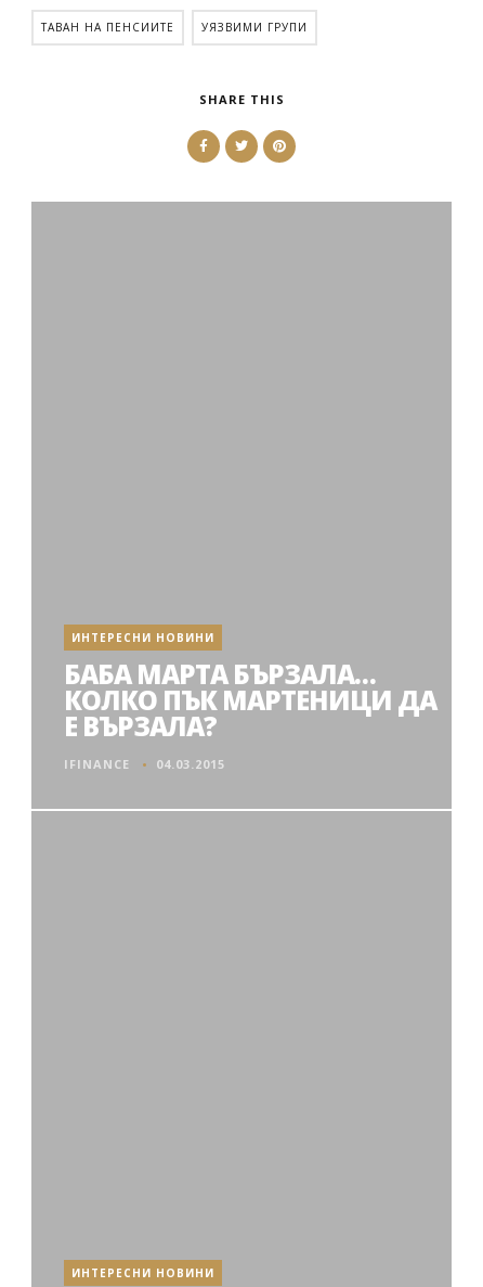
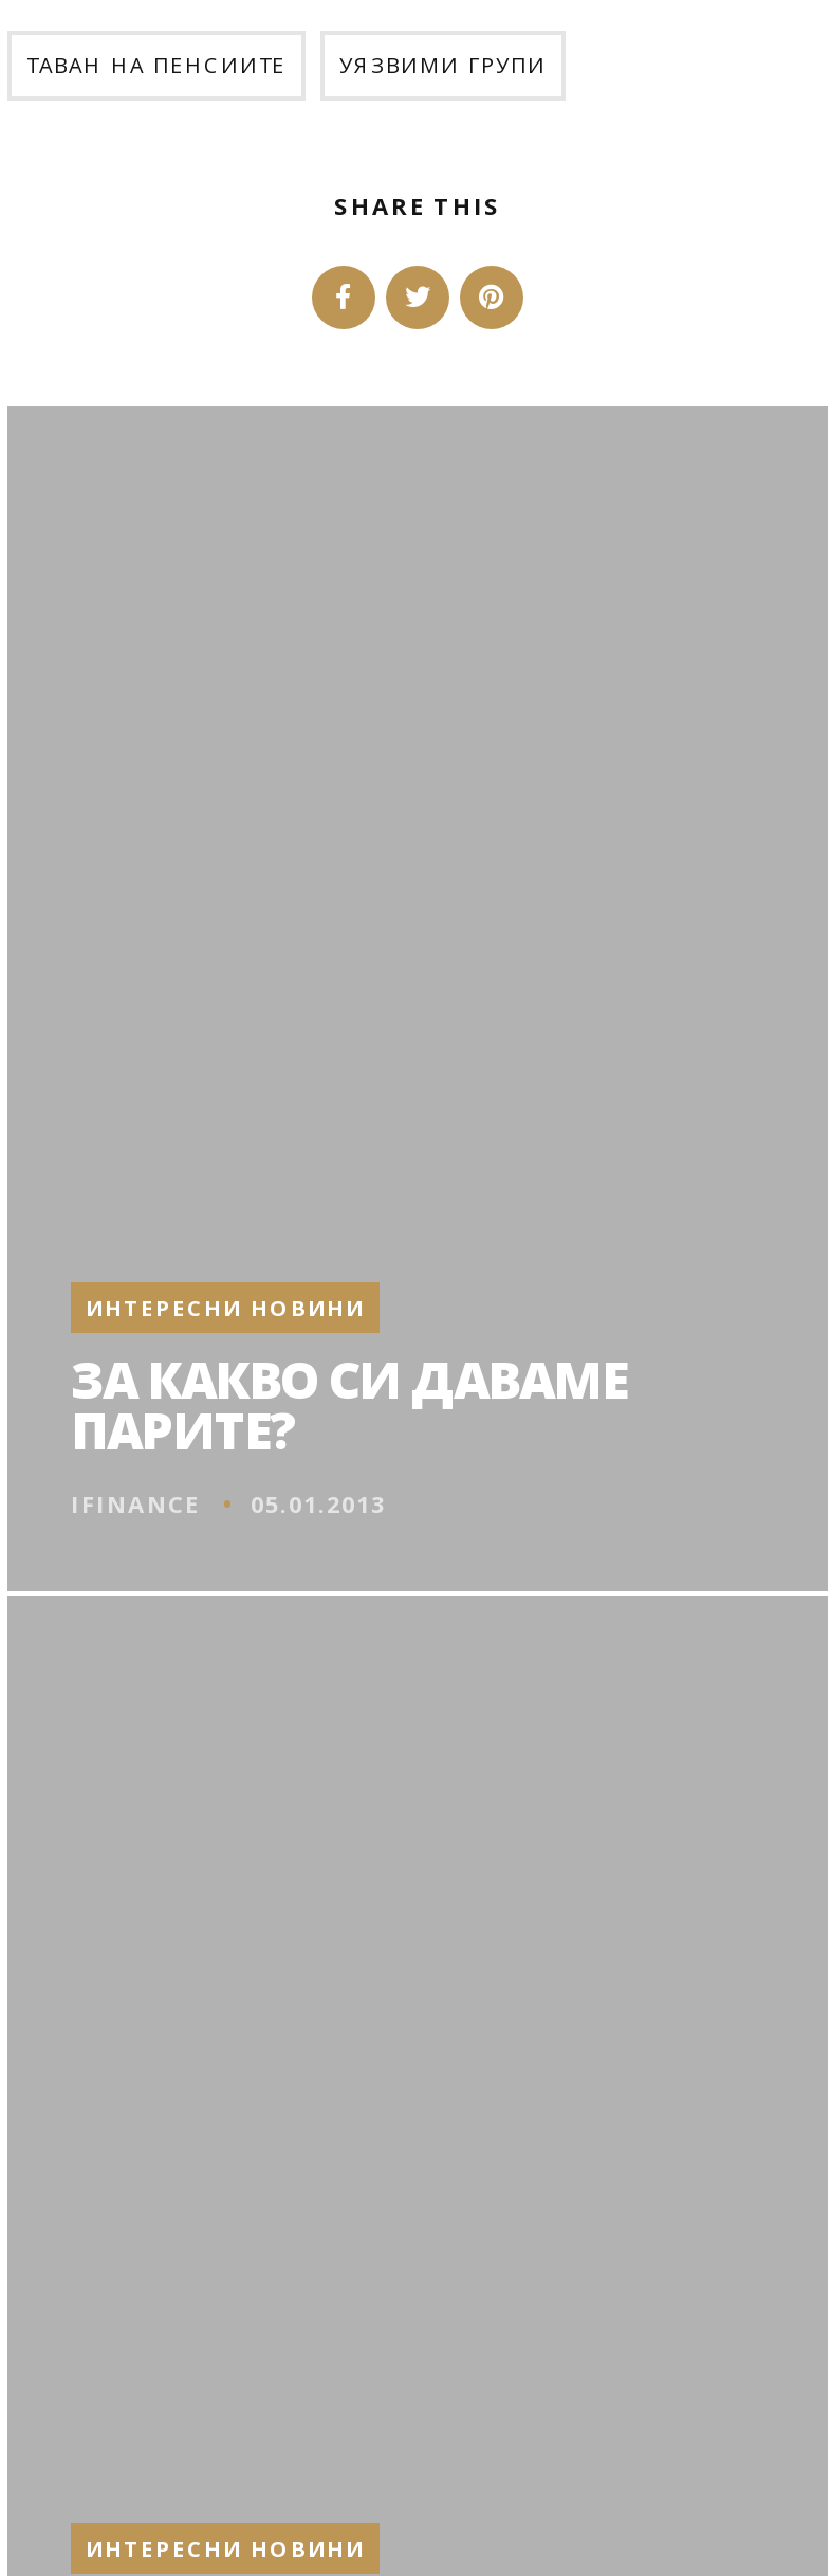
[64,656,436,744] БАБА МАРТА БЪРЗАЛА… | КОЛКО ПЪК МАРТЕНИЦИ ДА | Е ВЪРЗАЛА? -> [71,1344,627,1464] ЗА КАКВО СИ ДАВАМЕ | ПАРИТЕ?
[64,756,225,772] IFINANCE 04.03.2015 -> [71,1488,386,1519] IFINANCE 05.01.2013

